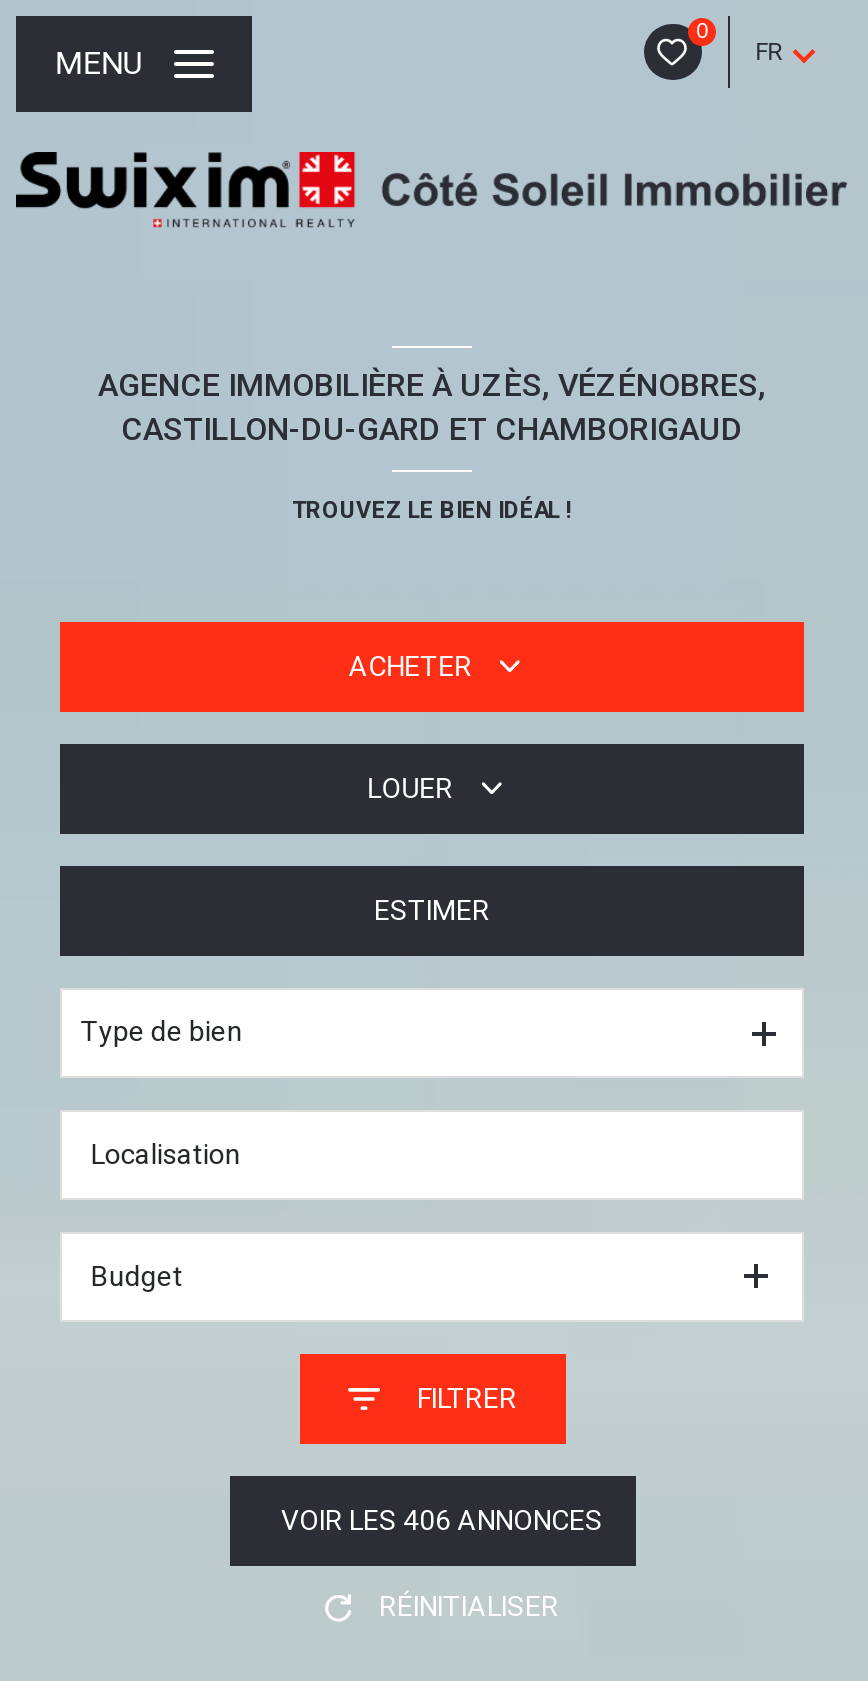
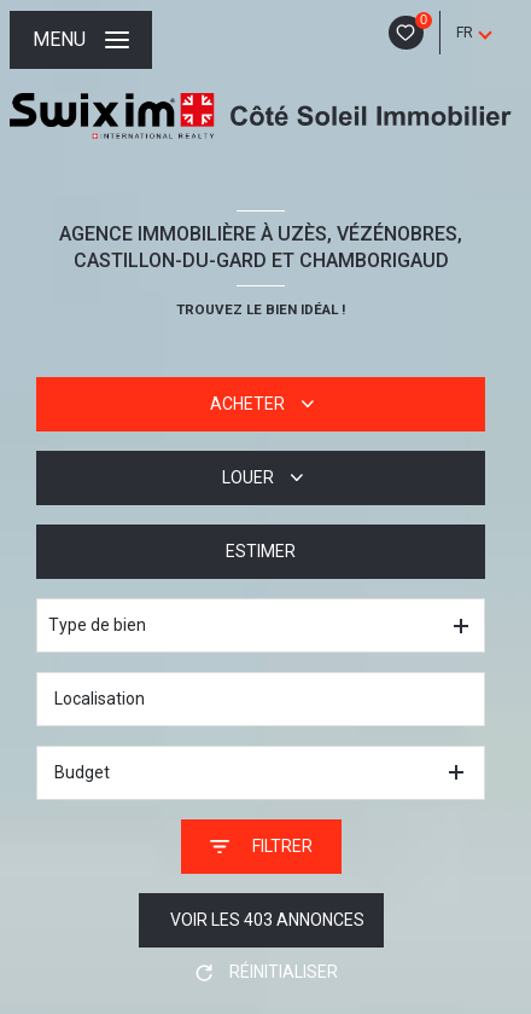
[281,1503,603,1535] VOIR LES 406 ANNONCES -> [170,910,364,929] VOIR LES 403 ANNONCES

